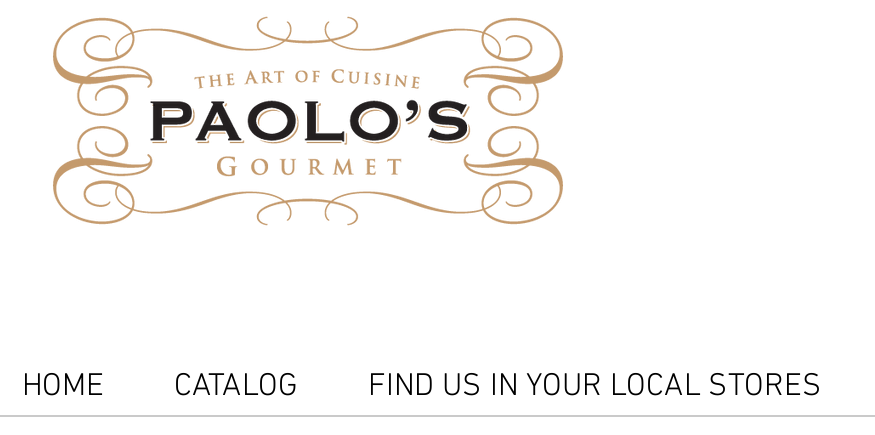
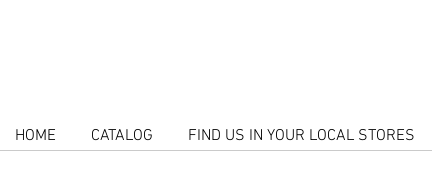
[50,15,566,227] [image] -> none

